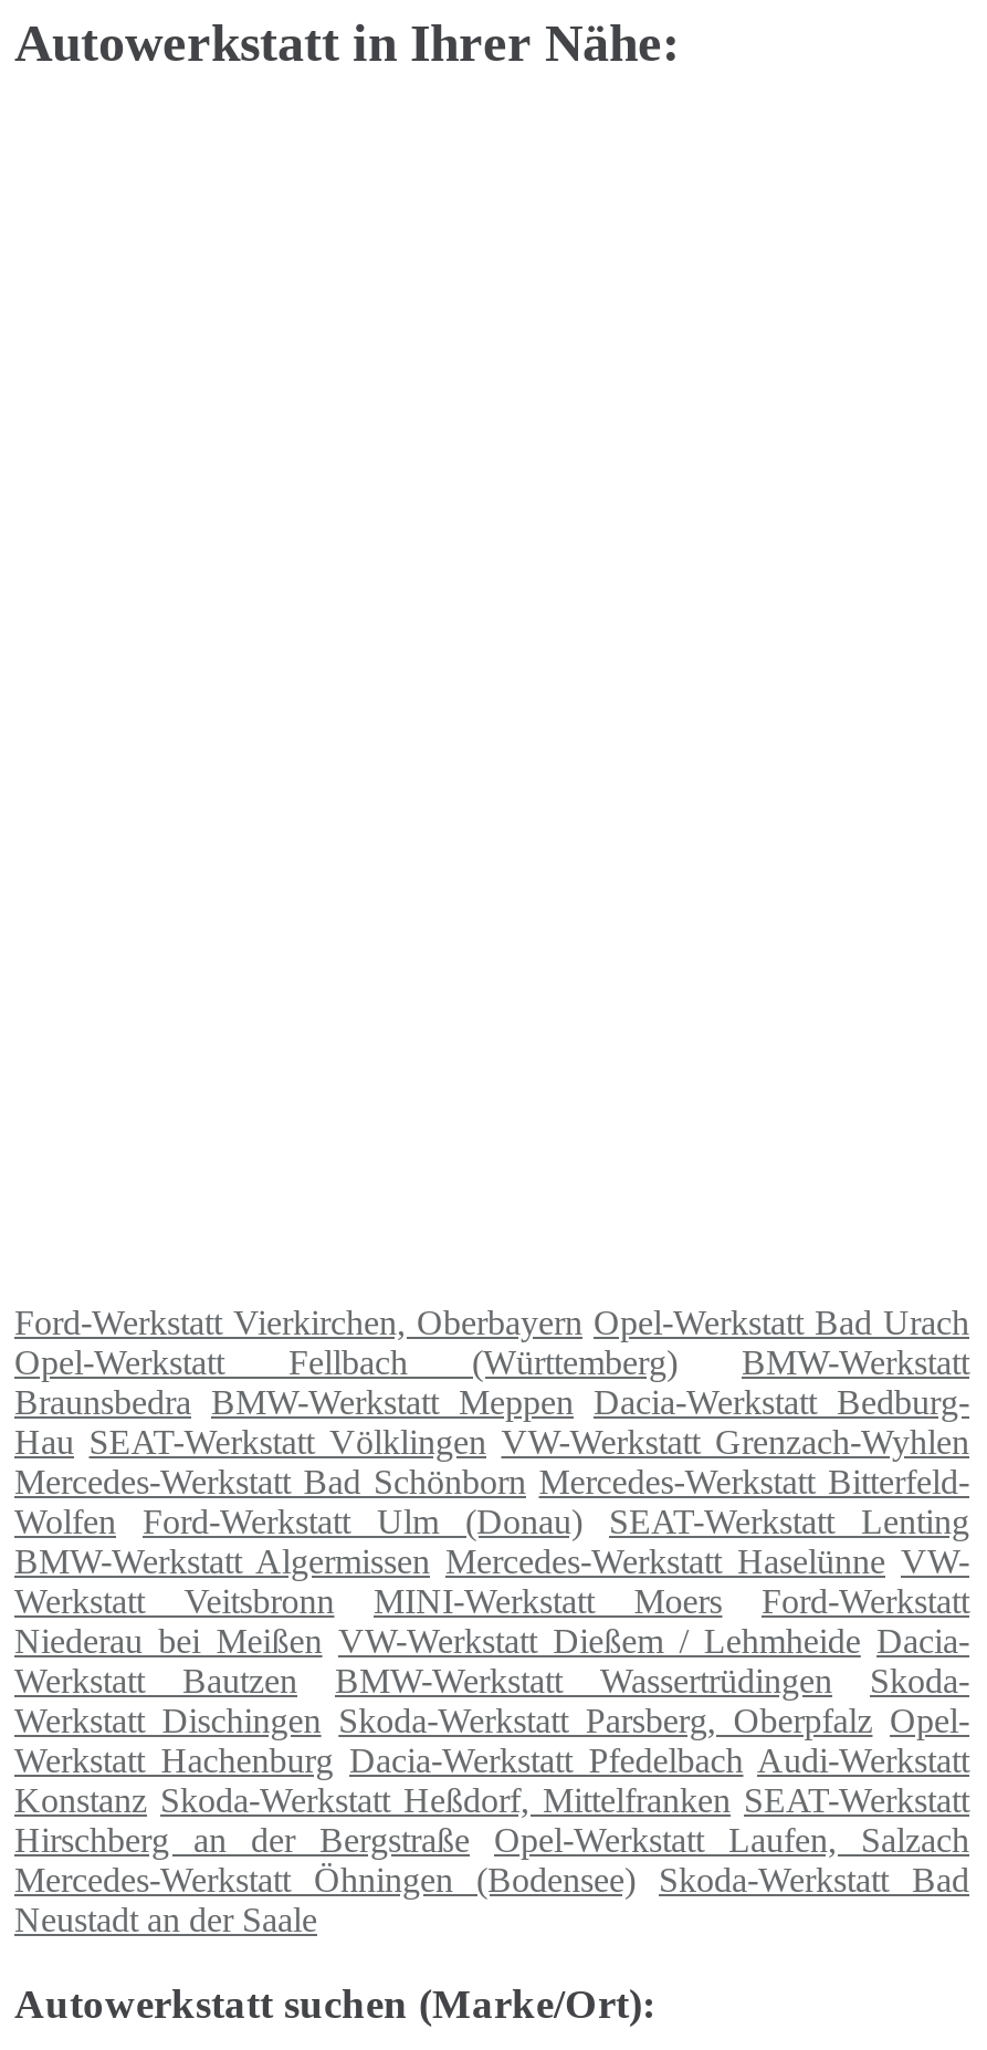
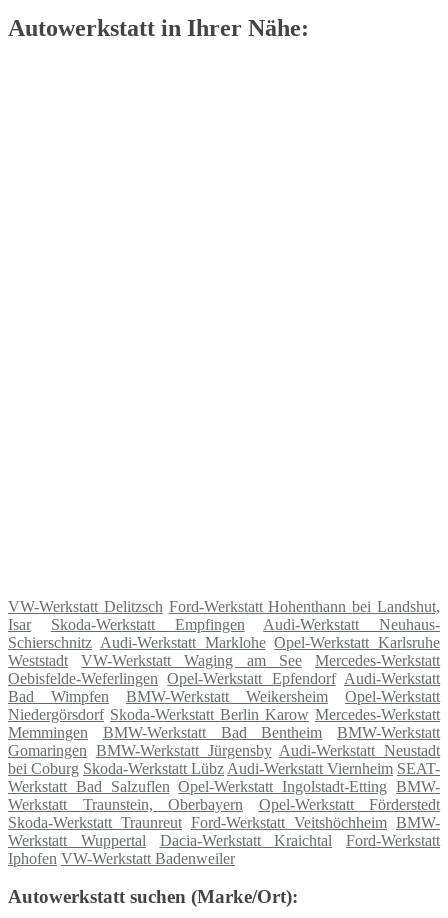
[14,1303,969,1380] Ford-Werkstatt Vierkirchen, Oberbayern Opel-Werkstatt Bad Urach | Opel-Werkstatt Fellbach (Württemberg) -> [8,597,440,740] VW-Werkstatt Delitzsch Ford-Werkstatt Hohenthann bei Landshut, | Isar | Skoda-Werkstatt Empfingen | Audi-Werkstatt Neuhaus- | Schierschnitz Audi-Werkstatt Marklohe Opel-Werkstatt Karlsruhe | Weststadt | VW-Werkstatt Waging am See | Mercedes-Werkstatt | Oebisfelde-Weferlingen Opel-Werkstatt Epfendorf Audi-Werkstatt | Bad Wimpfen | BMW-Werkstatt Weikersheim | Opel-Werkstatt | Niedergörsdorf Skoda-Werkstatt Berlin Karow Mercedes-Werkstatt | Memmingen | BMW-Werkstatt Bad Bentheim
moved [742,1342,969,1380] -> [337,723,440,740]: BMW-Werkstatt
[14,1382,969,1619] Braunsbedra BMW-Werkstatt Meppen Dacia-Werkstatt Bedburg- | Hau SEAT-Werkstatt Völklingen VW-Werkstatt Grenzach-Wyhlen | Mercedes-Werkstatt Bad Schönborn Mercedes-Werkstatt Bitterfeld- | Wolfen | Ford-Werkstatt Ulm (Donau) | SEAT-Werkstatt Lenting | BMW-Werkstatt Algermissen Mercedes-Werkstatt Haselünne VW- | Werkstatt Veitsbronn | MINI-Werkstatt Moers -> [8,741,440,848] Gomaringen BMW-Werkstatt Jürgensby Audi-Werkstatt Neustadt | bei Coburg Skoda-Werkstatt Lübz Audi-Werkstatt Viernheim SEAT- | Werkstatt Bad Salzuflen Opel-Werkstatt Ingolstadt-Etting BMW- | Werkstatt Traunstein, Oberbayern | Opel-Werkstatt Förderstedt | Skoda-Werkstatt Traunreut Ford-Werkstatt Veitshöchheim BMW- | Werkstatt Wuppertal | Dacia-Werkstatt Kraichtal
moved [762,1581,969,1619] -> [346,831,440,848]: Ford-Werkstatt
[14,1621,969,1937] Niederau bei Meißen VW-Werkstatt Dießem / Lehmheide Dacia- | Werkstatt Bautzen | BMW-Werkstatt Wassertrüdingen | Skoda- | Werkstatt Dischingen Skoda-Werkstatt Parsberg, Oberpfalz Opel- | Werkstatt Hachenburg Dacia-Werkstatt Pfedelbach Audi-Werkstatt | Konstanz Skoda-Werkstatt Heßdorf, Mittelfranken SEAT-Werkstatt | Hirschberg an der Bergstraße | Opel-Werkstatt Laufen, Salzach | Mercedes-Werkstatt Öhningen (Bodensee) | Skoda-Werkstatt Bad | Neustadt an der Saale -> [8,849,235,866] Iphofen VW-Werkstatt Badenweiler

